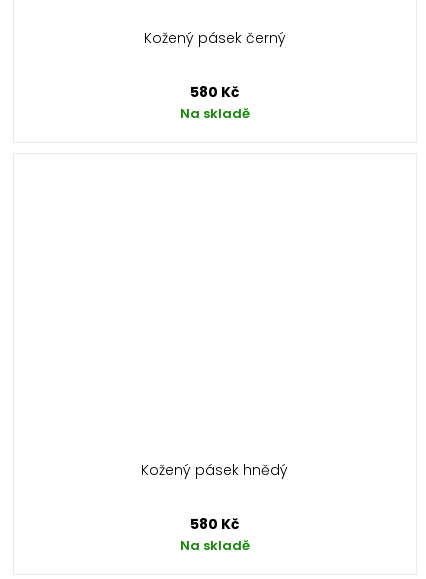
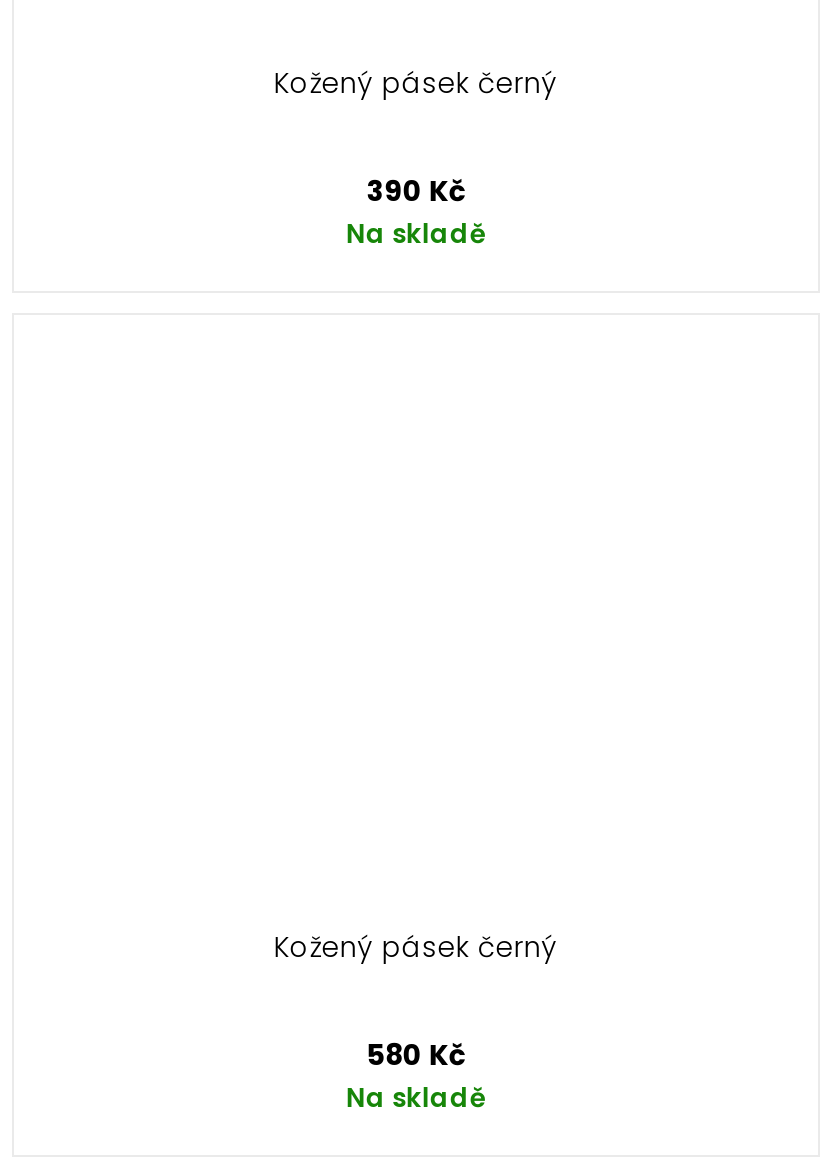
[190,81,239,101] 580 Kč -> [367,170,465,210] 390 Kč
[141,460,288,480] Kožený pásek hnědý -> [274,928,558,968] Kožený pásek černý

